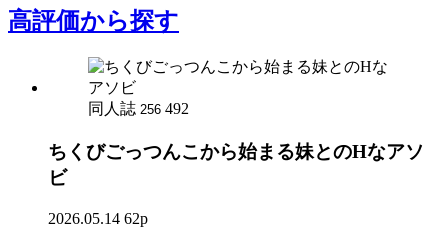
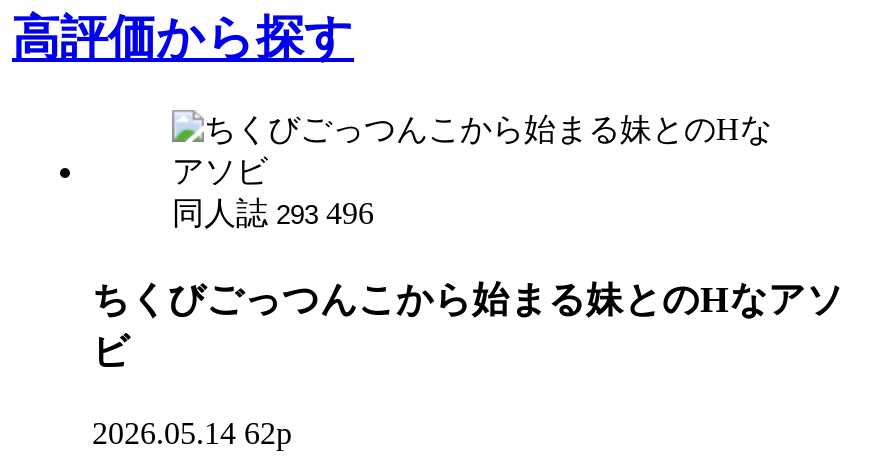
[88,100,189,117] 同人誌 256 492 -> [172,196,374,230] 同人誌 293 496

